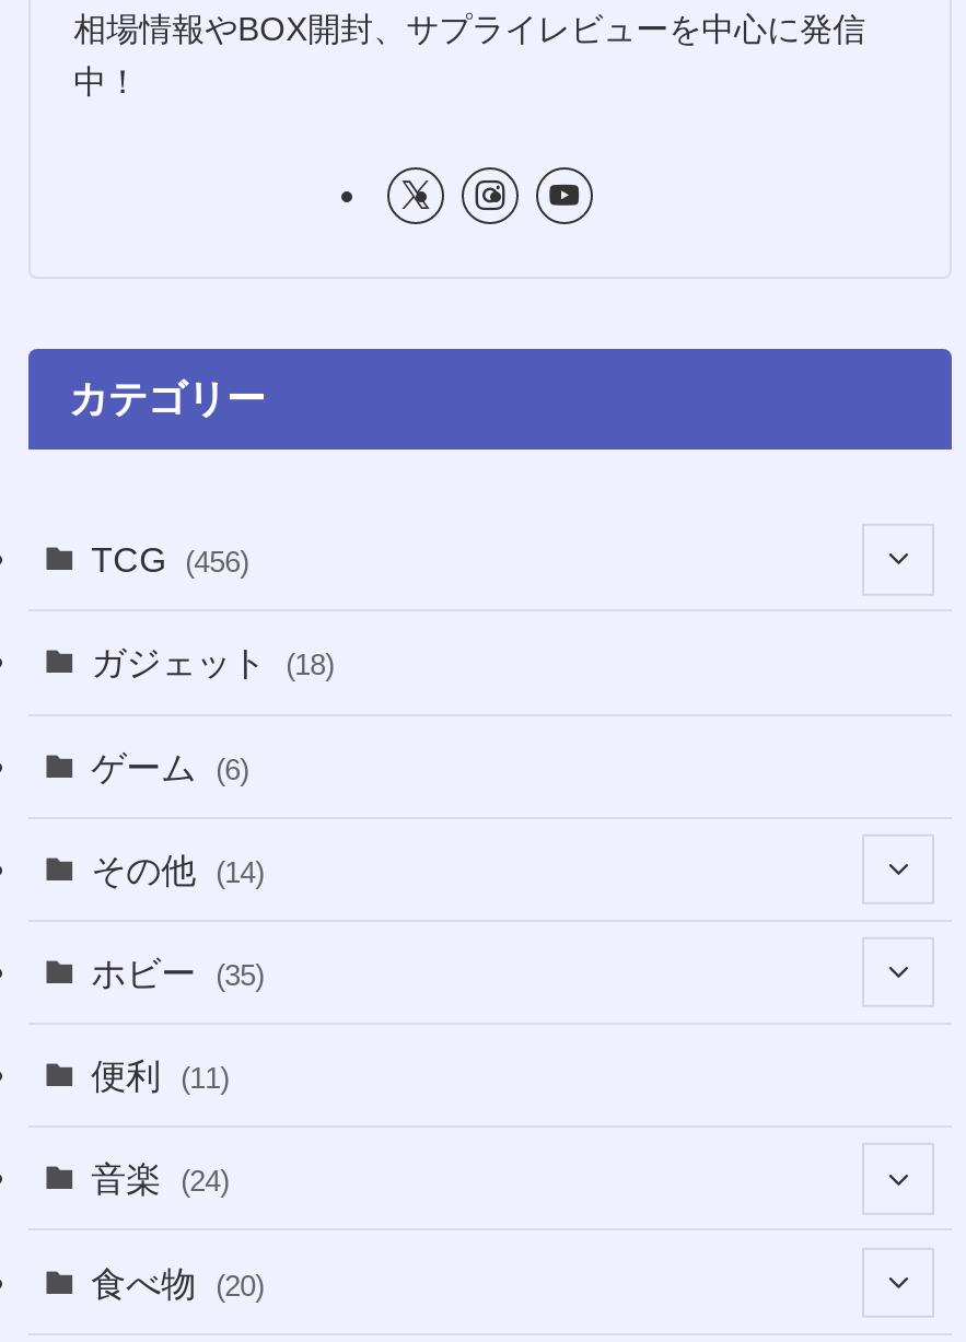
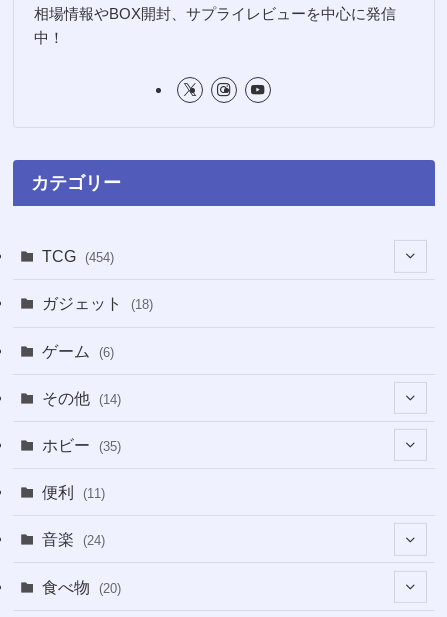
[91,540,249,579] TCG (456) -> [42,247,114,265] TCG (454)

